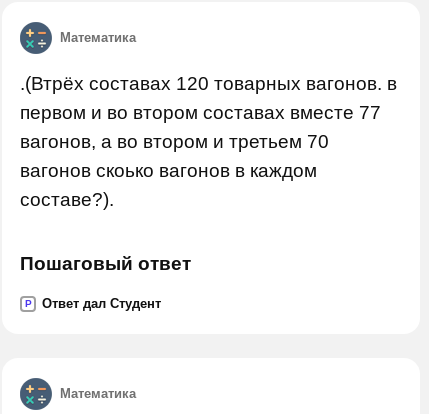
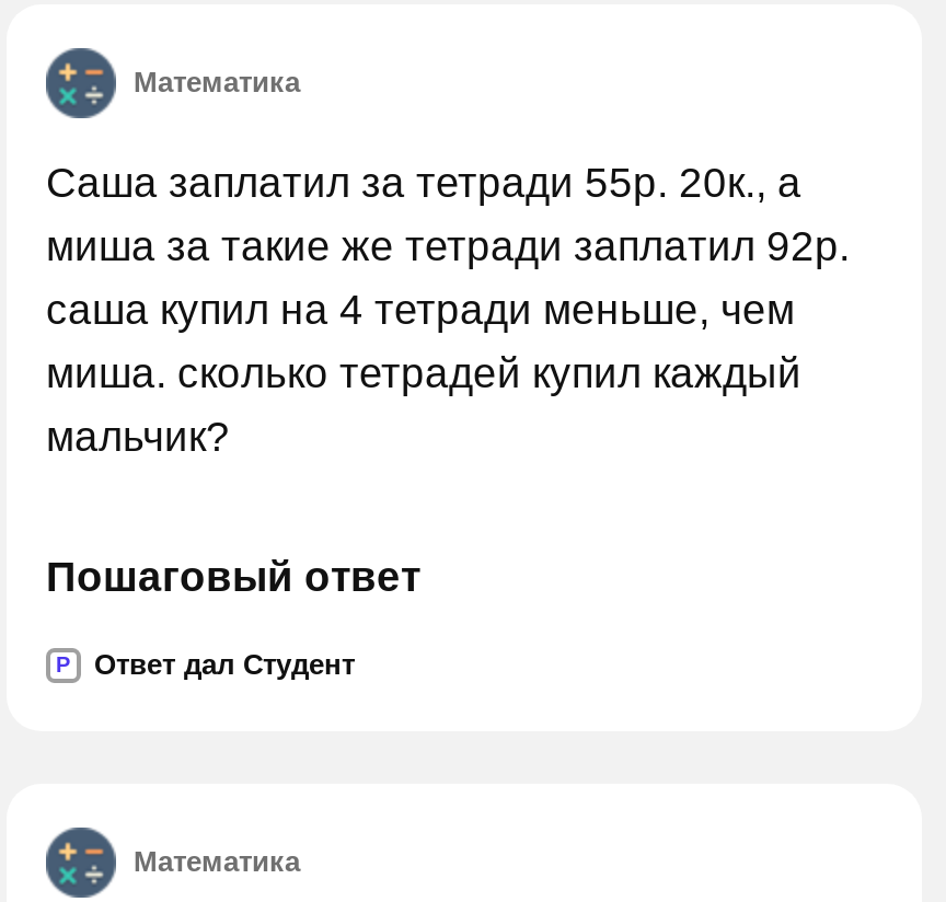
[20,73,397,210] .(Втрёх составах 120 товарных вагонов. в | первом и во втором составах вместе 77 | вагонов, а во втором и третьем 70 | вагонов скоько вагонов в каждом | составе?). -> [46,160,850,460] Саша заплатил за тетради 55р. 20к., а | миша за такие же тетради заплатил 92р. | саша купил на 4 тетради меньше, чем | миша. сколько тетрадей купил каждый | мальчик?

